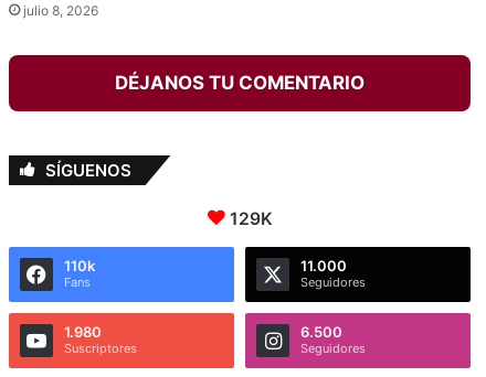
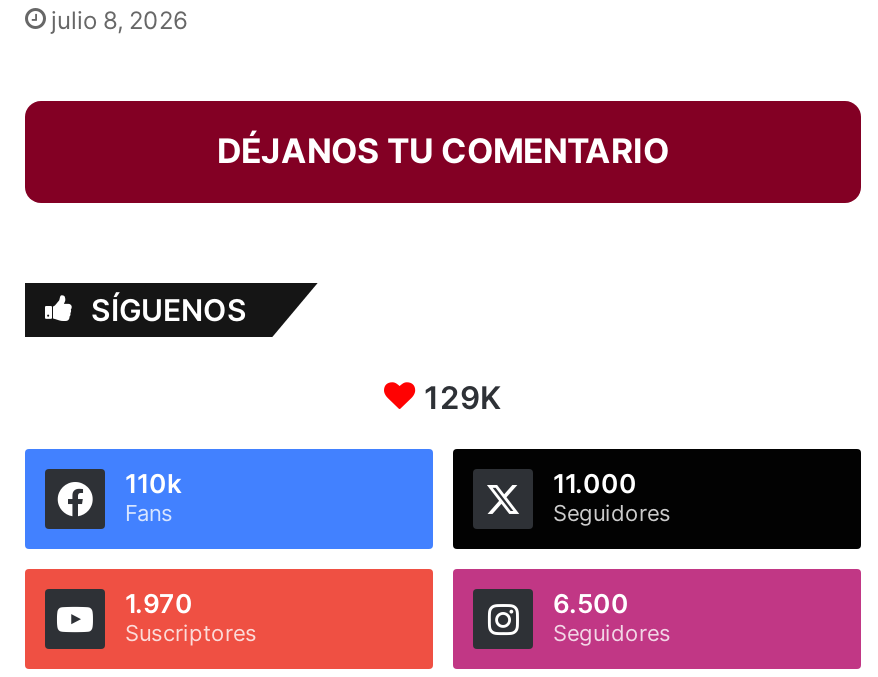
[64,324,102,341] 1.980 -> [125,587,193,619] 1.970

